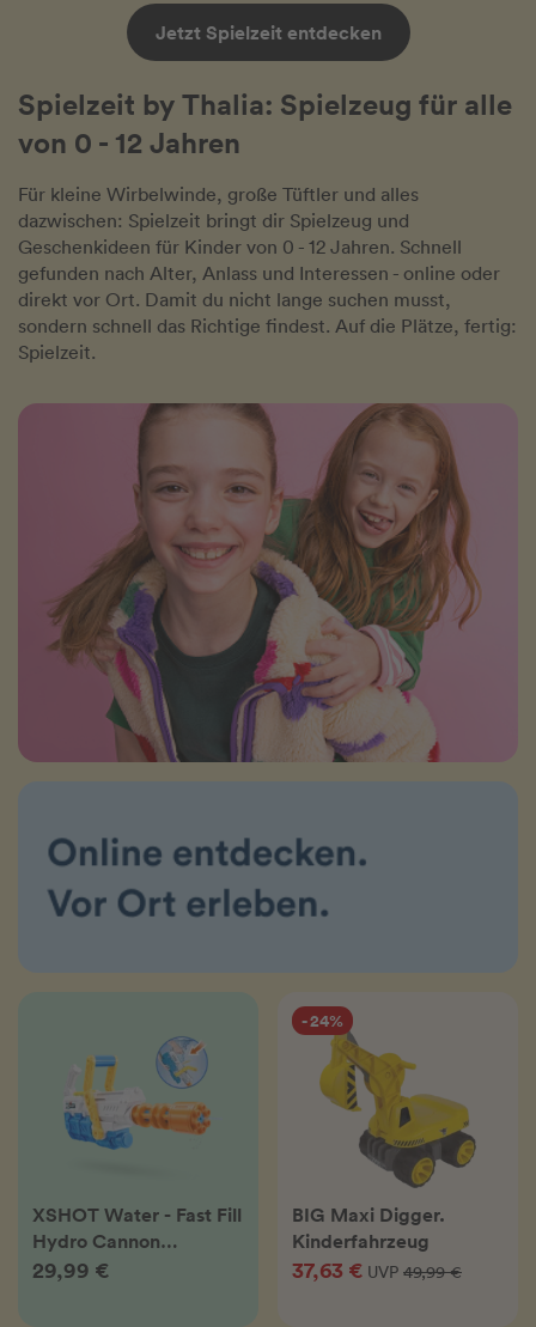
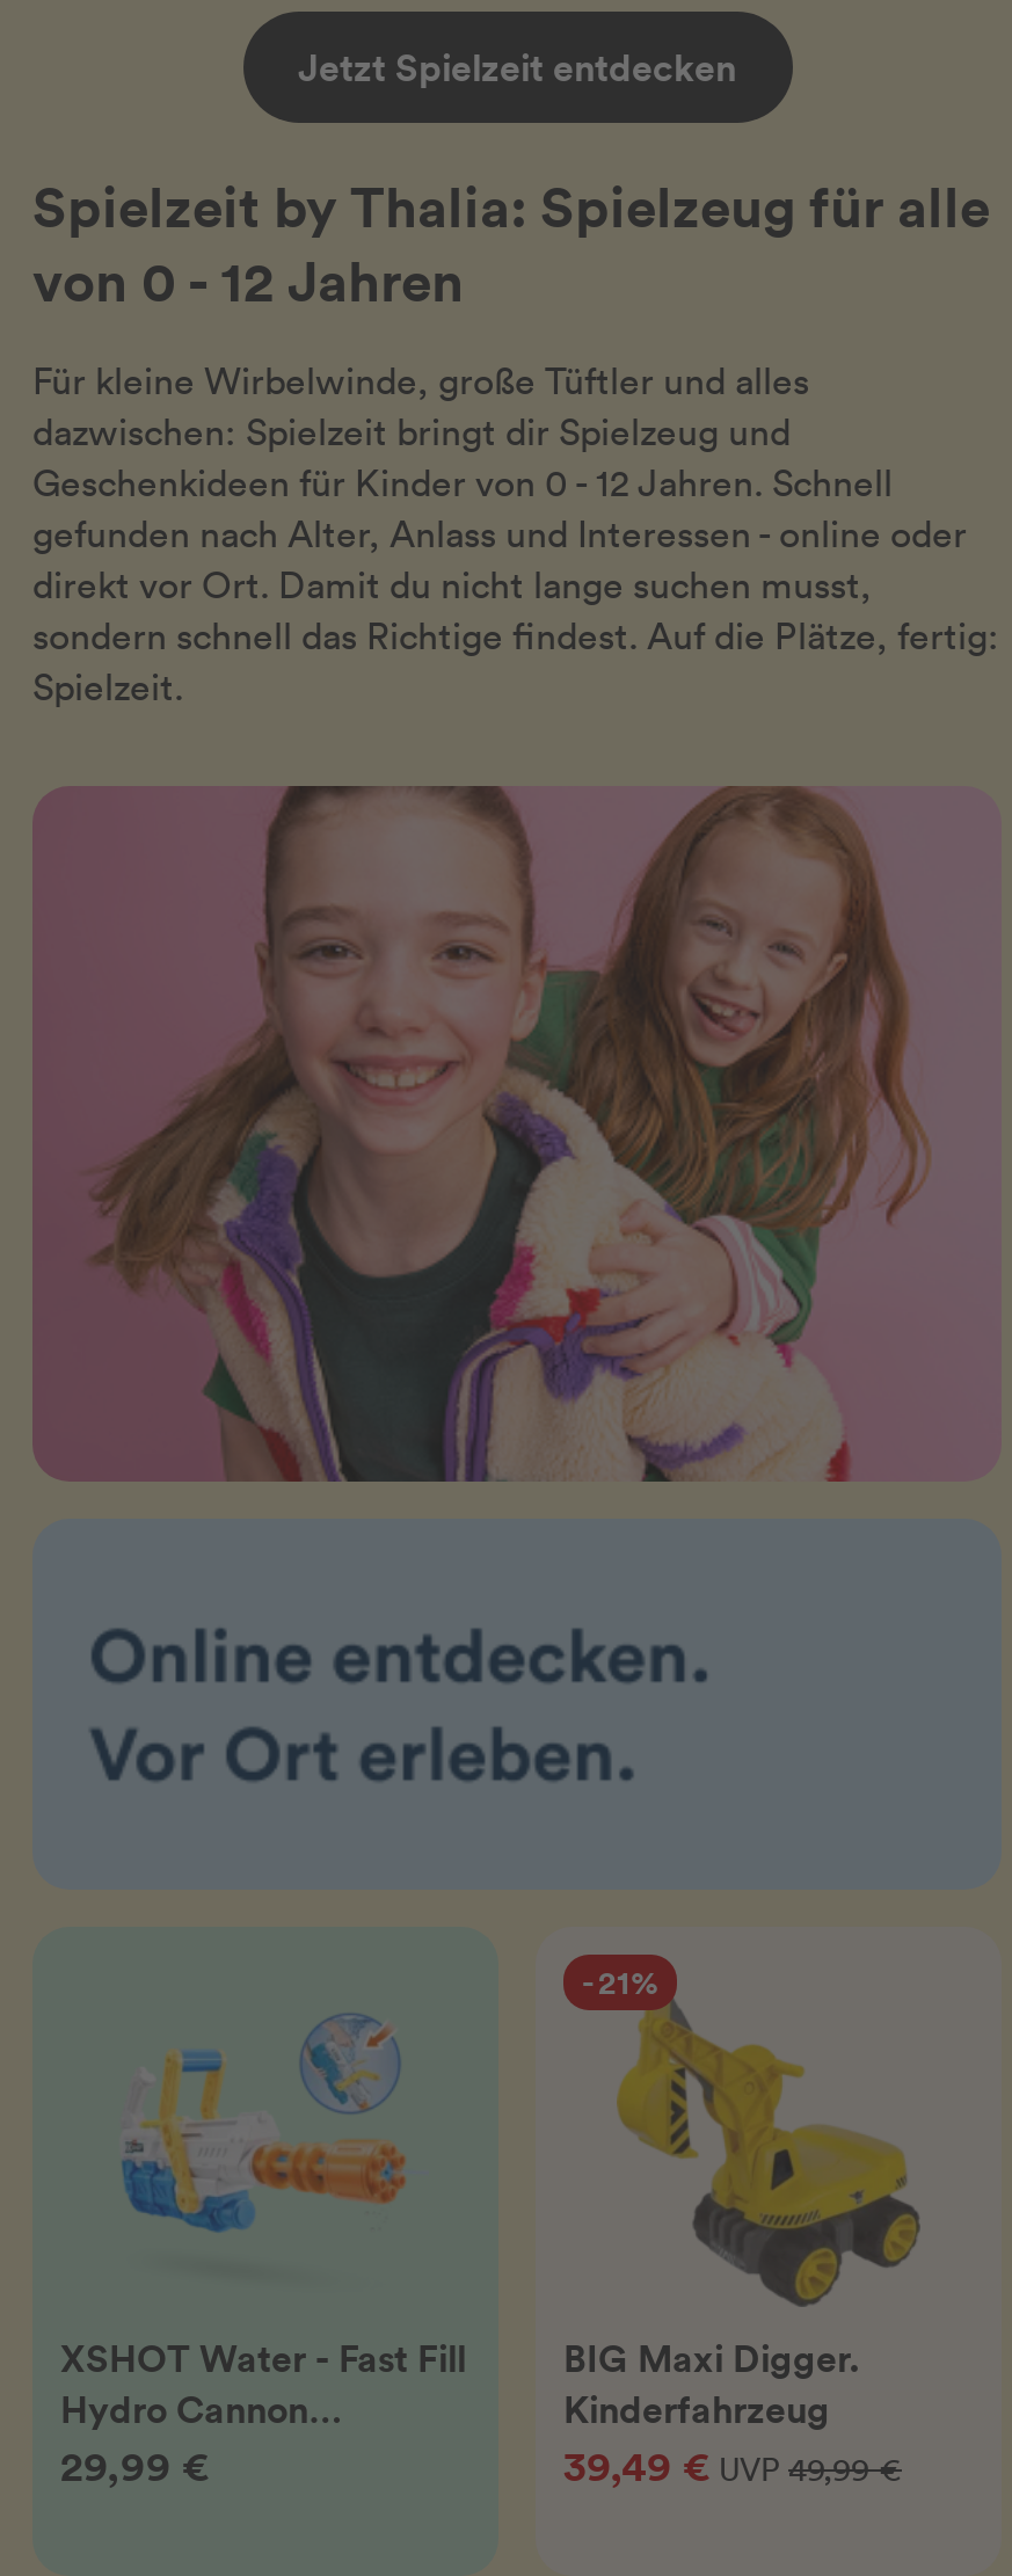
[301,1009,343,1033] - 24% -> [582,1959,658,2006] - 21%
[292,1255,462,1284] 37,63 €UVP 49,99 € -> [563,2437,902,2493] 39,49 €UVP 49,99 €

